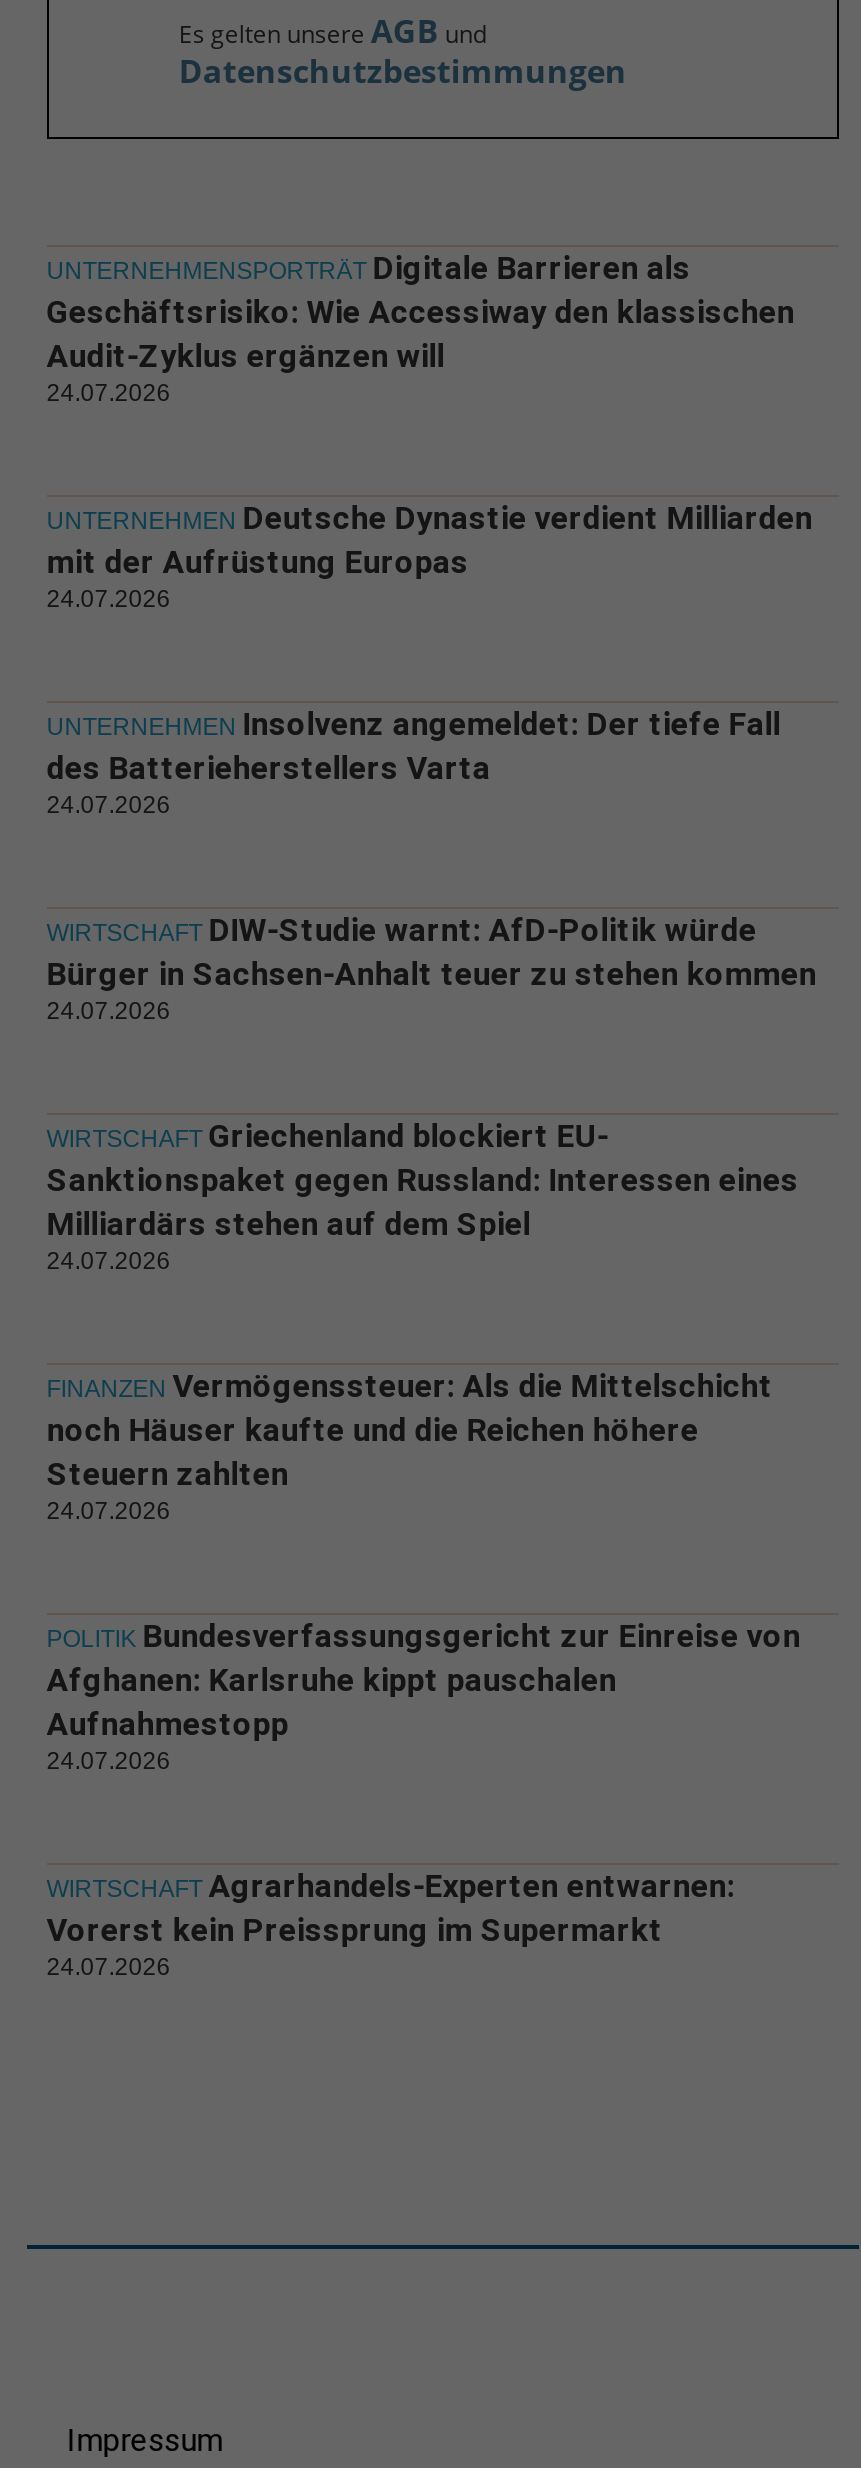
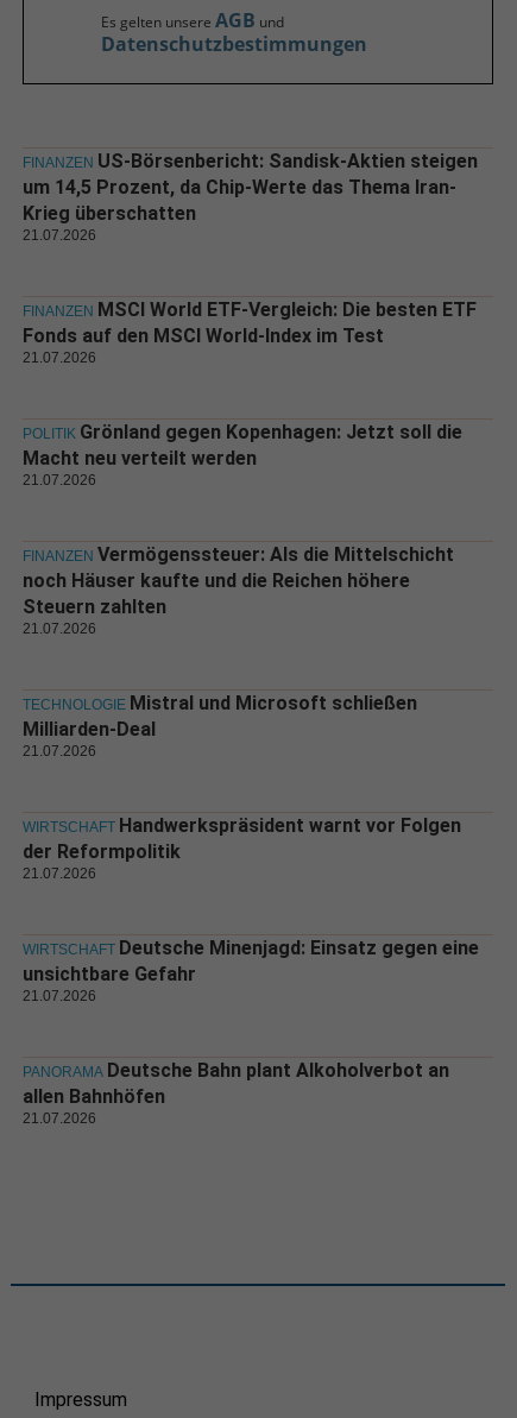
[46,249,816,1275] UNTERNEHMENSPORTRÄT Digitale Barrieren als | Geschäftsrisiko: Wie Accessiway den klassischen | Audit-Zyklus ergänzen will | 24.07.2026 | UNTERNEHMEN Deutsche Dynastie verdient Milliarden | mit der Aufrüstung Europas | 24.07.2026 | UNTERNEHMEN Insolvenz angemeldet: Der tiefe Fall | des Batterieherstellers Varta | 24.07.2026 | WIRTSCHAFT DIW-Studie warnt: AfD-Politik würde | Bürger in Sachsen-Anhalt teuer zu stehen kommen | 24.07.2026 | WIRTSCHAFT Griechenland blockiert EU- | Sanktionspaket gegen Russland: Interessen eines | Milliardärs stehen auf dem Spiel | 24.07.2026 -> [22,150,477,489] FINANZEN US-Börsenbericht: Sandisk-Aktien steigen | um 14,5 Prozent, da Chip-Werte das Thema Iran- | Krieg überschatten | 21.07.2026 | FINANZEN MSCI World ETF-Vergleich: Die besten ETF | Fonds auf den MSCI World-Index im Test | 21.07.2026 | POLITIK Grönland gegen Kopenhagen: Jetzt soll die | Macht neu verteilt werden | 21.07.2026
moved [46,1367,772,1493] -> [22,543,454,618]: FINANZEN Vermögenssteuer: Als die Mittelschicht | noch Häuser kaufte und die Reichen höhere | Steuern zahlten
[46,1497,800,1981] 24.07.2026 | POLITIK Bundesverfassungsgericht zur Einreise von | Afghanen: Karlsruhe kippt pauschalen | Aufnahmestopp | 24.07.2026 | WIRTSCHAFT Agrarhandels-Experten entwarnen: | Vorerst kein Preissprung im Supermarkt | 24.07.2026 -> [22,621,479,1127] 21.07.2026 | TECHNOLOGIE Mistral und Microsoft schließen | Milliarden-Deal | 21.07.2026 | WIRTSCHAFT Handwerkspräsident warnt vor Folgen | der Reformpolitik | 21.07.2026 | WIRTSCHAFT Deutsche Minenjagd: Einsatz gegen eine | unsichtbare Gefahr | 21.07.2026 | PANORAMA Deutsche Bahn plant Alkoholverbot an | allen Bahnhöfen | 21.07.2026

